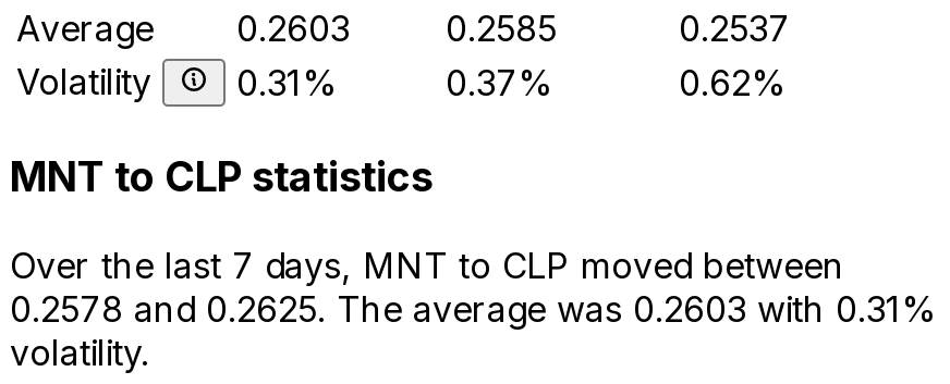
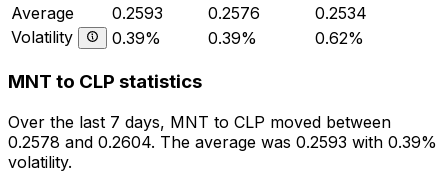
[16,6,350,49] Average 0.2603 -> [11,3,163,23] Average 0.2593
[446,6,557,49] 0.2585 -> [208,3,260,23] 0.2576
[679,6,790,49] 0.2537 -> [315,3,367,23] 0.2534
[16,59,337,104] Volatility 0.31% -> [11,27,161,48] Volatility 0.39%
[446,60,552,104] 0.37% -> [208,28,257,48] 0.39%
[10,287,936,331] 0.2578 and 0.2625. The average was 0.2603 with 0.31% -> [8,132,437,152] 0.2578 and 0.2604. The average was 0.2593 with 0.39%

